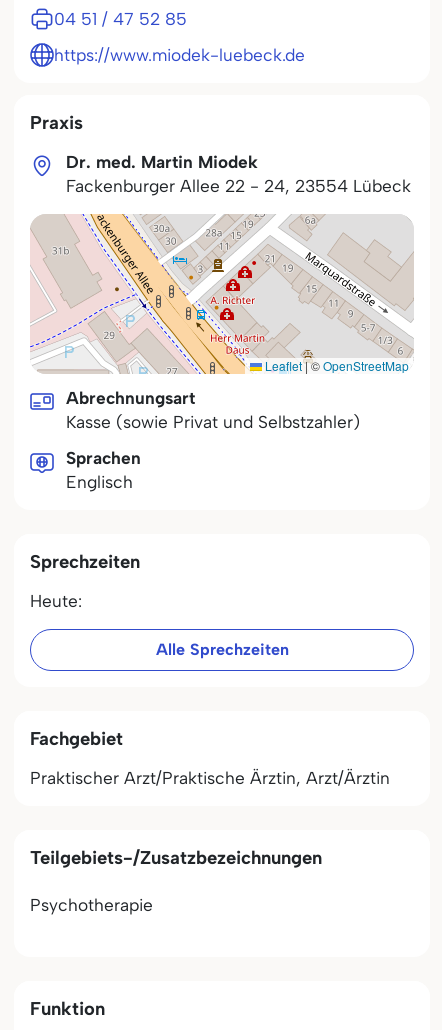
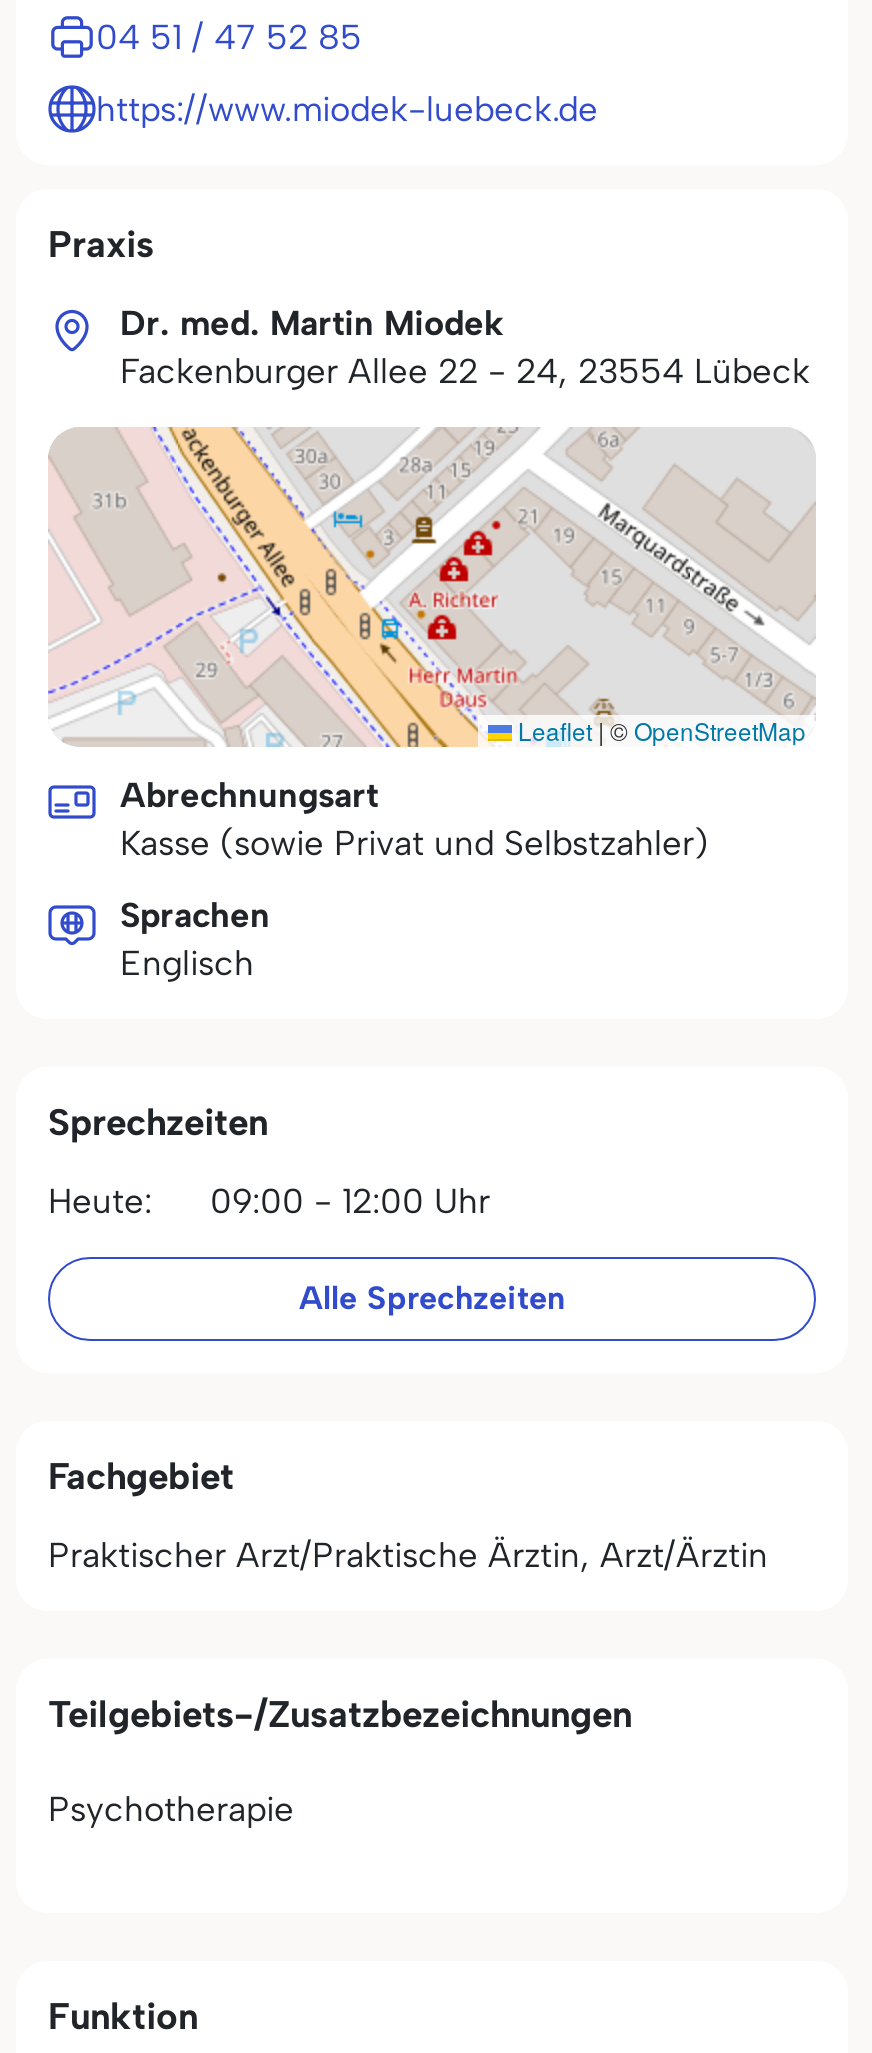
none -> [210,1181,490,1221] 09:00 - 12:00 Uhr

